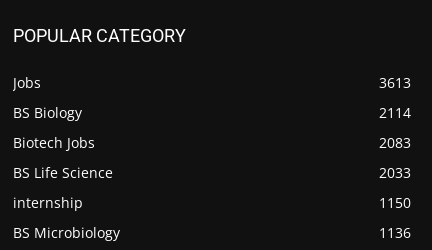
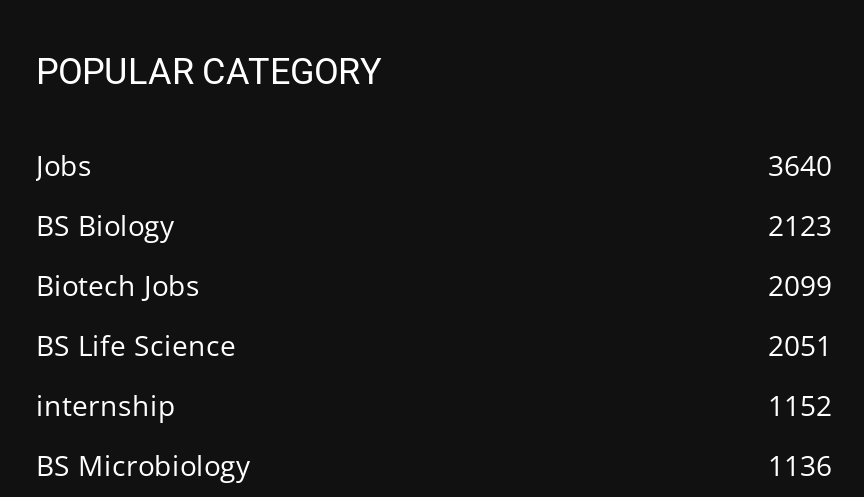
[379,73,411,92] 3613 -> [768,145,832,183] 3640
[379,103,411,122] 2114 -> [768,205,832,243] 2123
[379,133,411,152] 2083 -> [768,265,832,303] 2099
[379,163,411,182] 2033 -> [768,325,832,363] 2051
[379,193,411,212] 1150 -> [768,385,832,423] 1152

